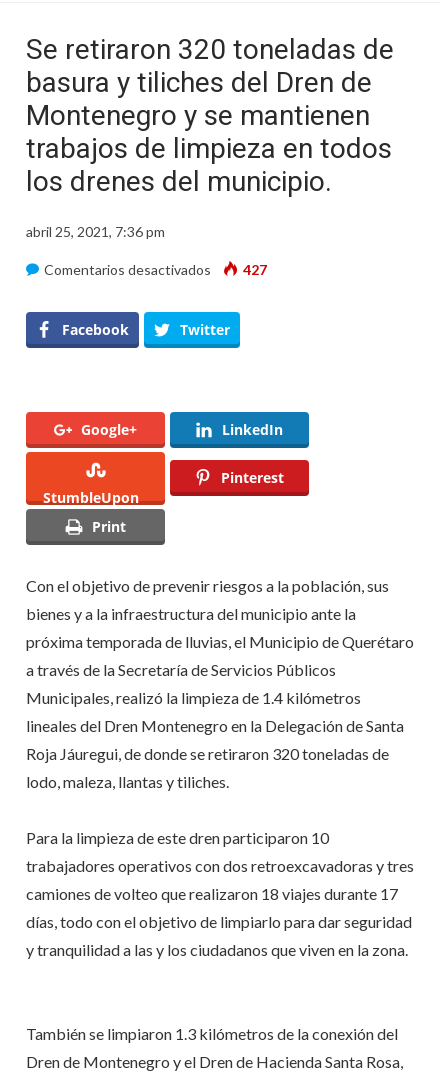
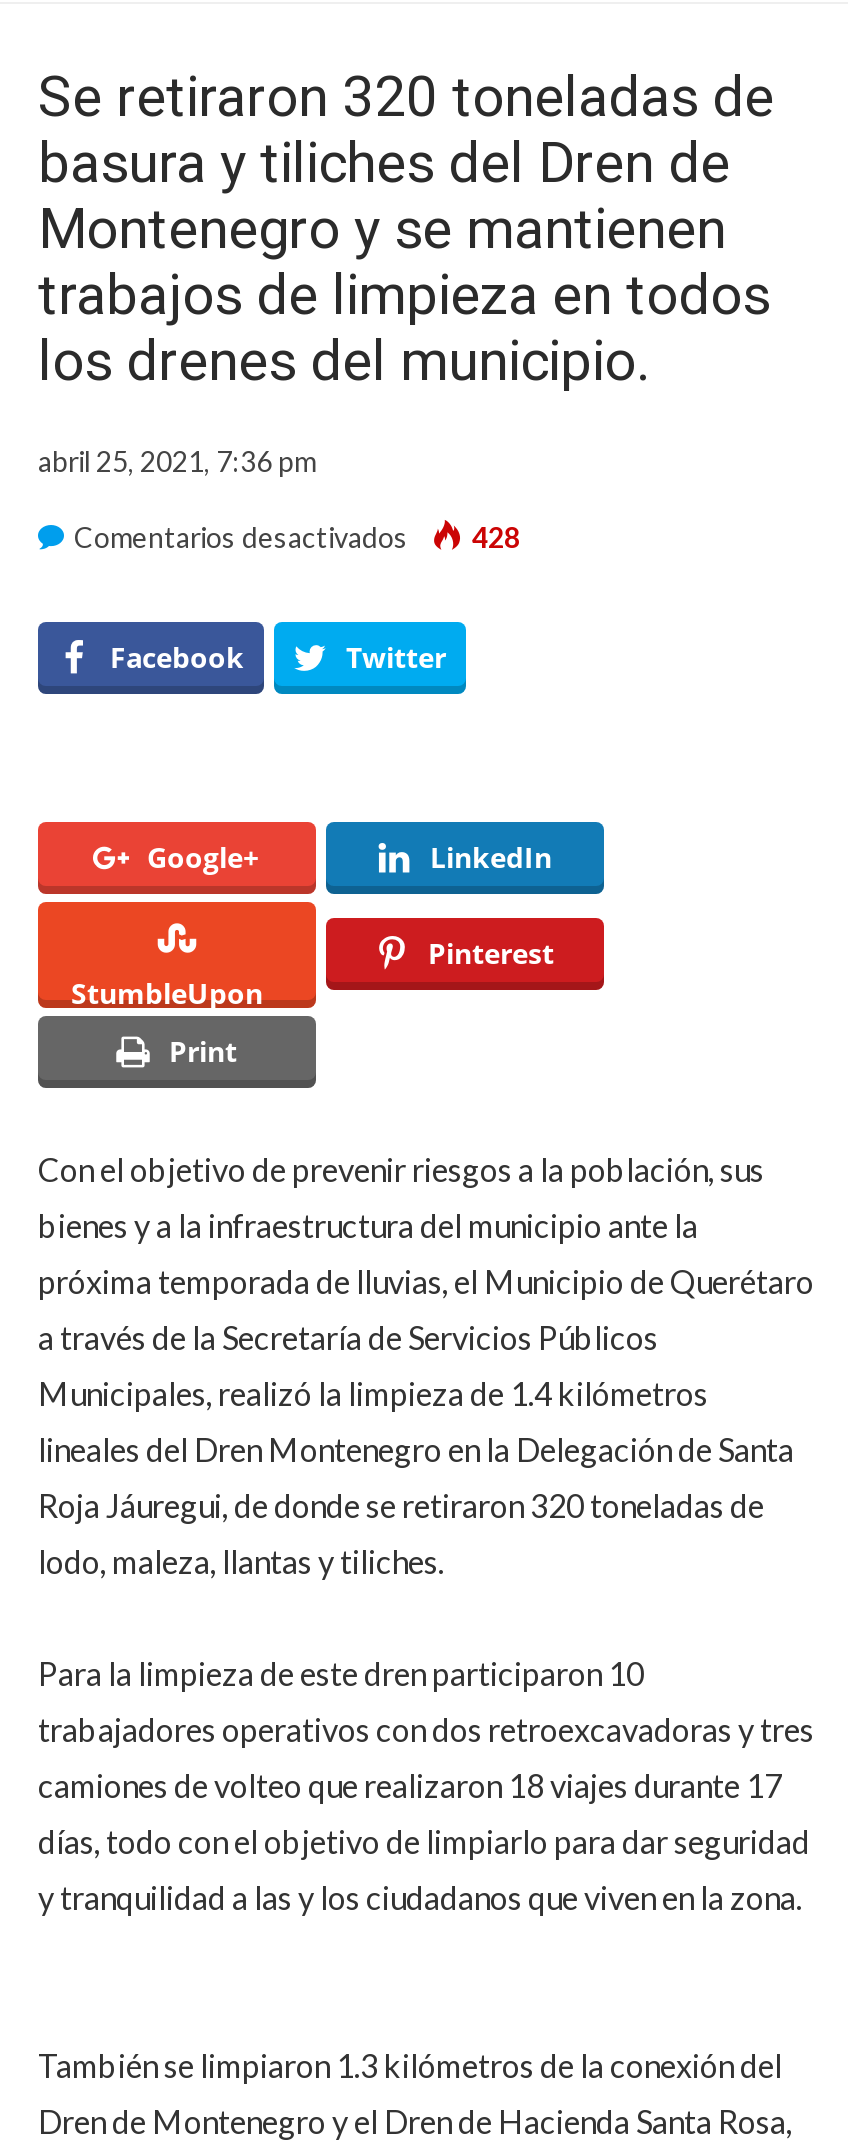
[240,261,267,278] 427 -> [466,520,520,554] 428

